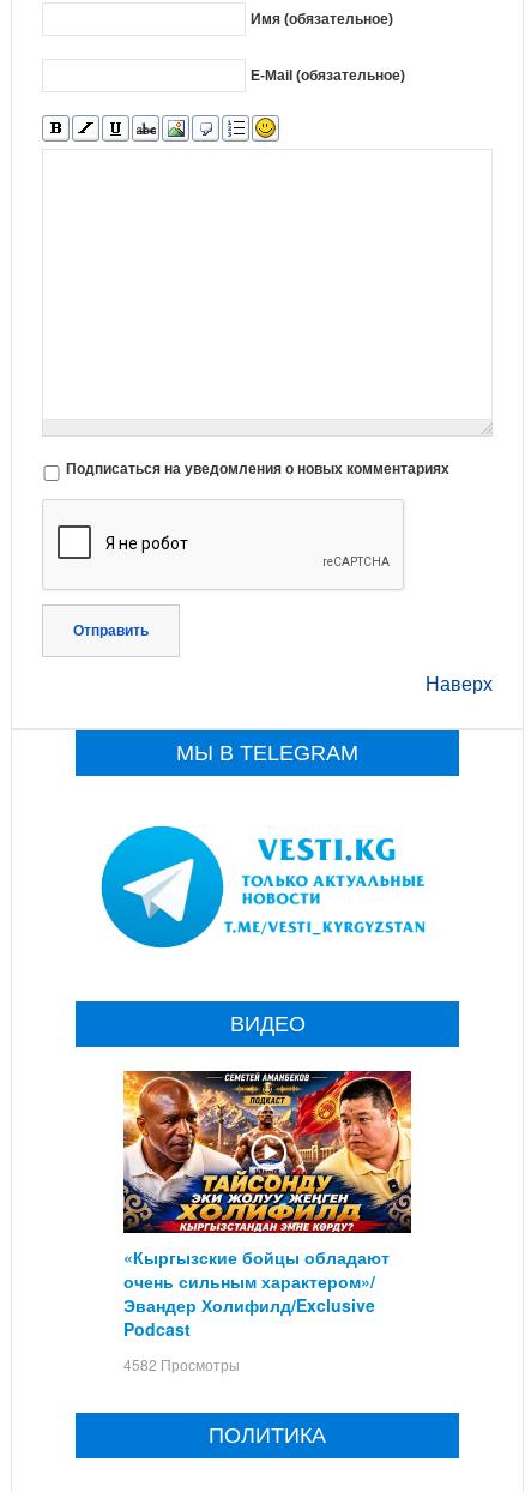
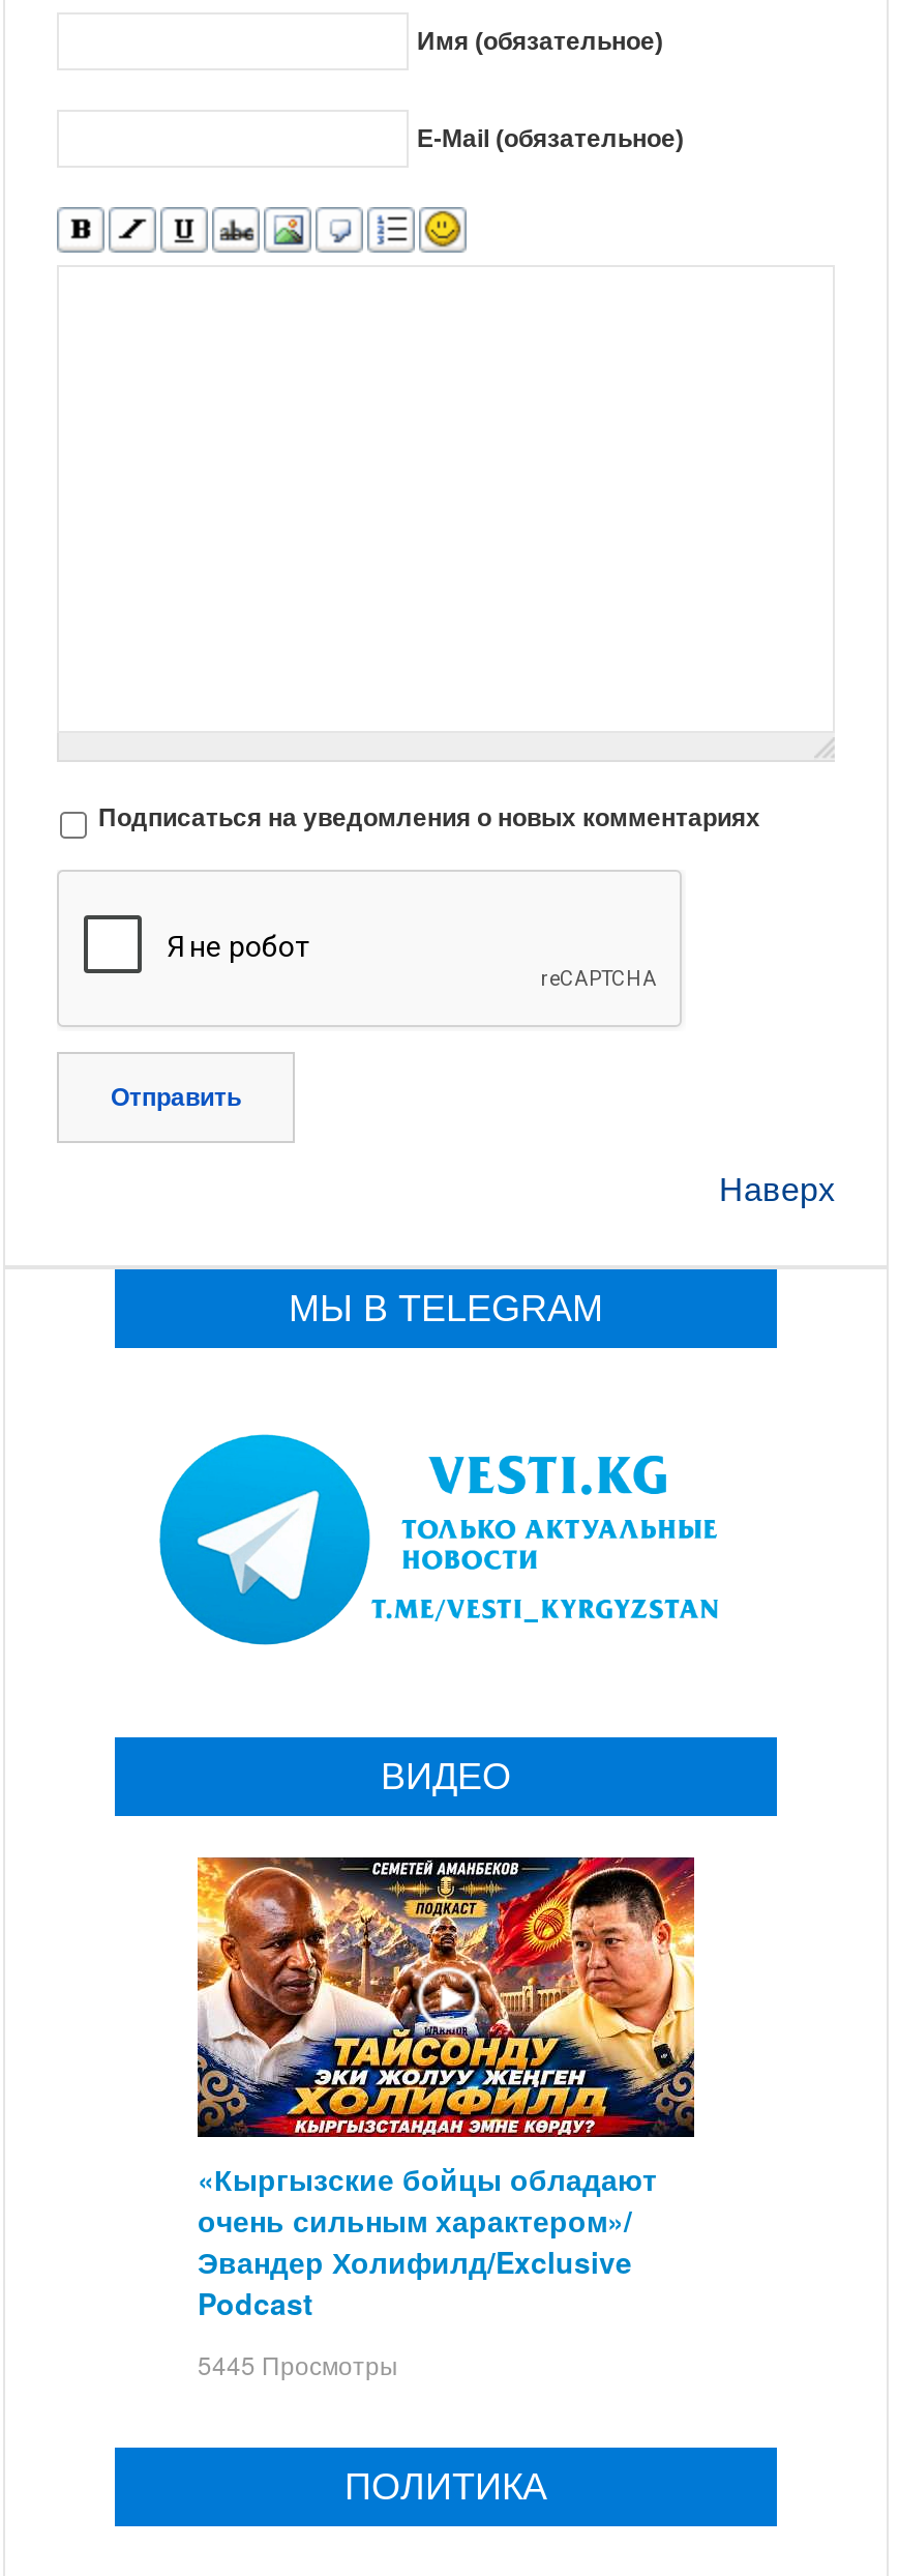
[123,1354,240,1374] 4582 Просмотры -> [198,2346,398,2381] 5445 Просмотры

